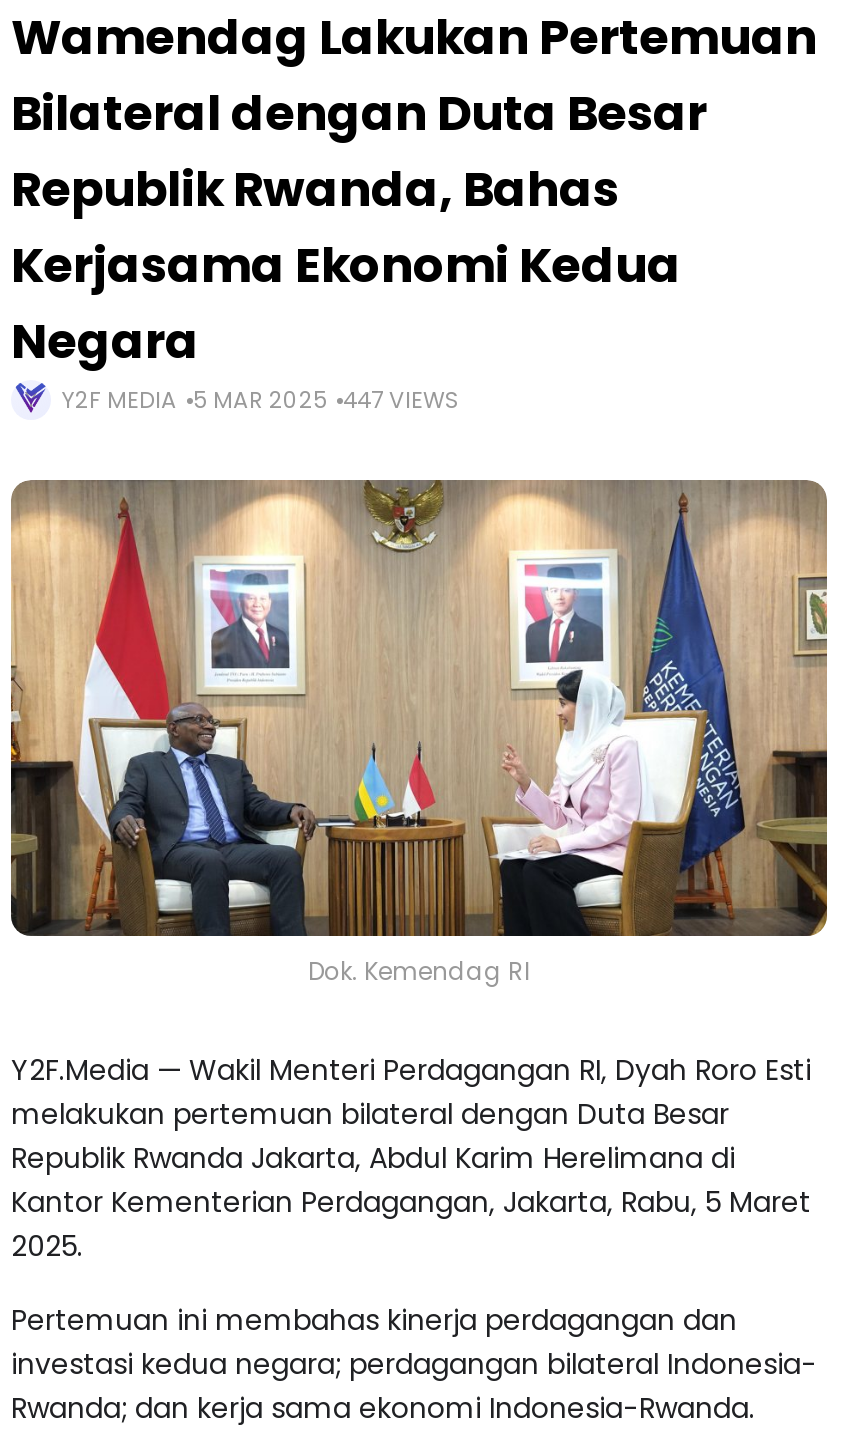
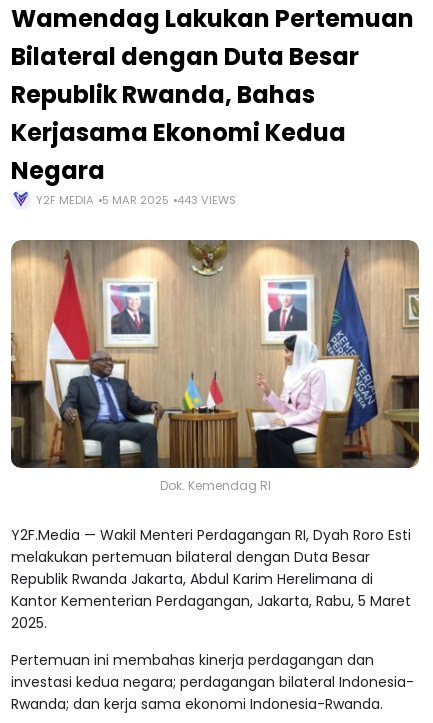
[61,383,459,415] Y2F MEDIA 5 MAR 2025 447 VIEWS -> [36,191,236,207] Y2F MEDIA 5 MAR 2025 443 VIEWS

